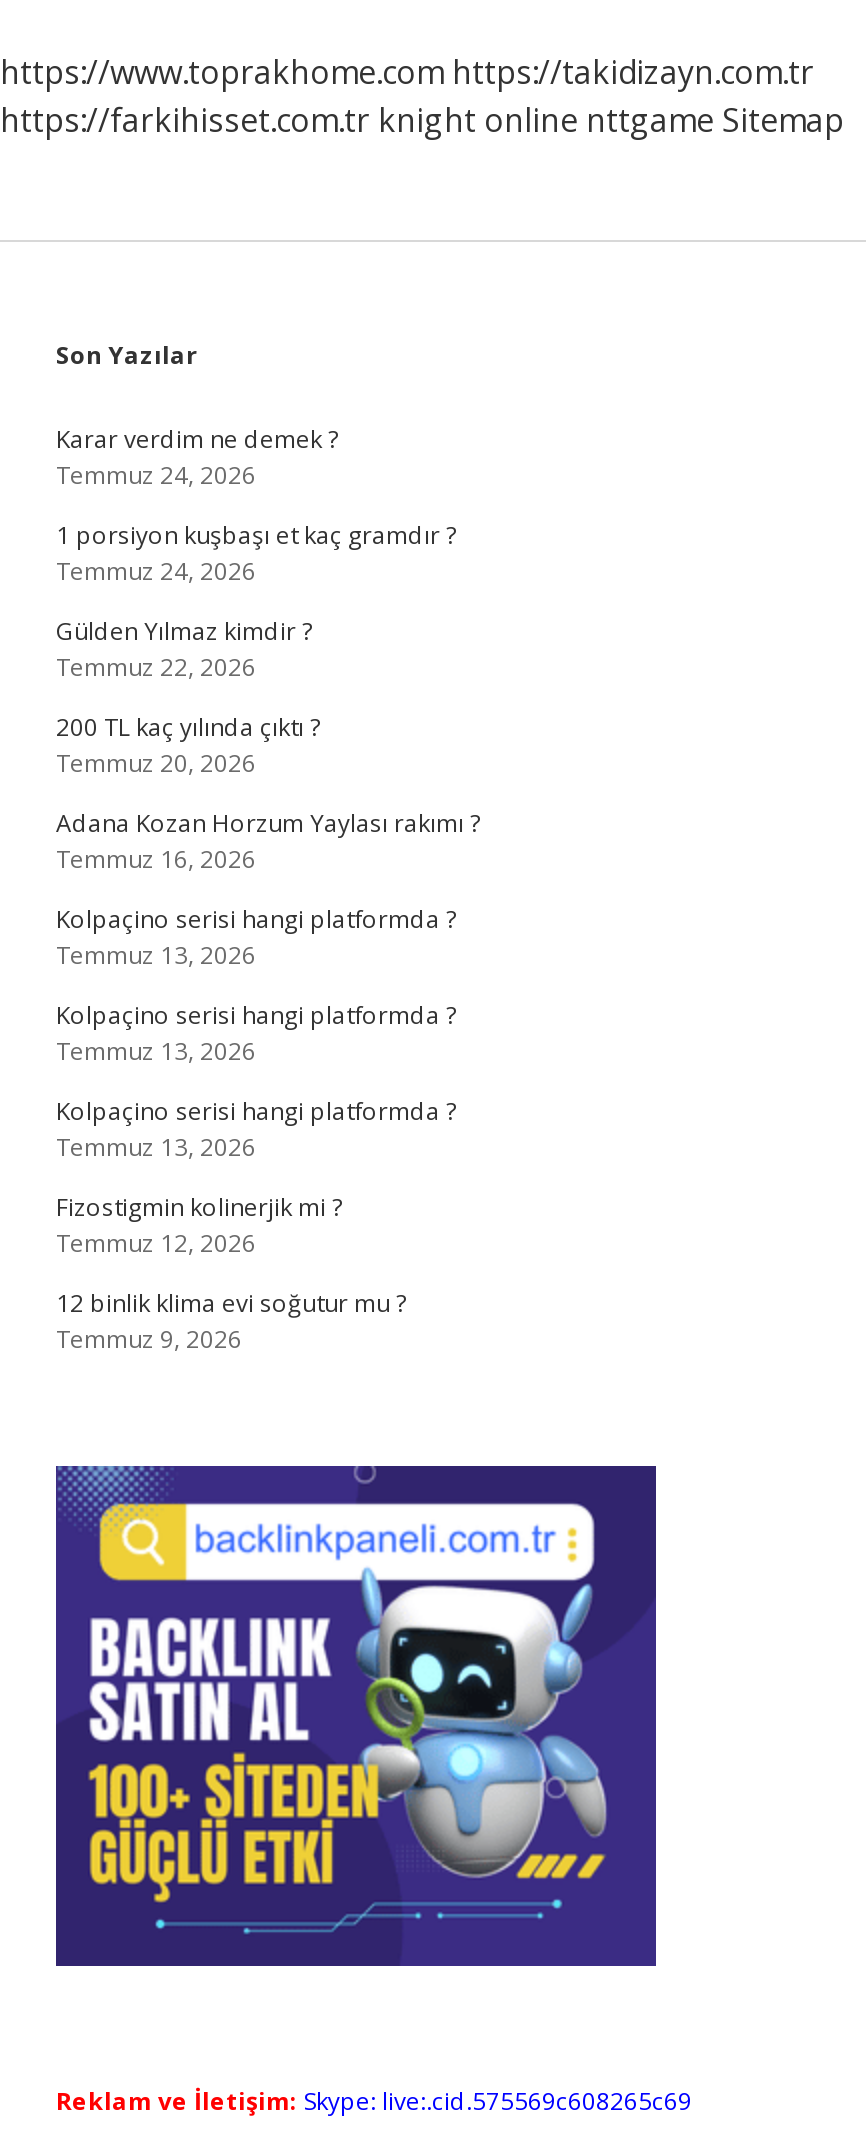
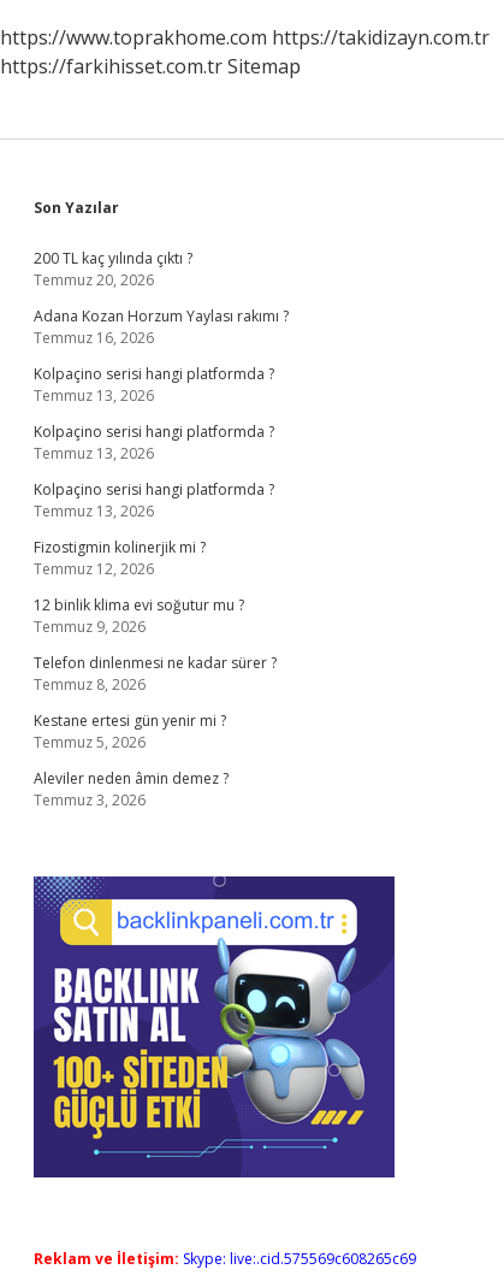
[0,98,844,142] https://farkihisset.com.tr knight online nttgame Sitemap -> [0,53,301,79] https://farkihisset.com.tr Sitemap
[56,422,456,684] Karar verdim ne demek ? | Temmuz 24, 2026 | 1 porsiyon kuşbaşı et kaç gramdır ? | Temmuz 24, 2026 | Gülden Yılmaz kimdir ? | Temmuz 22, 2026 -> none
moved [56,710,480,1356] -> [34,248,289,637]: 200 TL kaç yılında çıktı ? | Temmuz 20, 2026 | Adana Kozan Horzum Yaylası rakımı ? | ... | 12 binlik klima evi soğutur mu ? | Temmuz 9, 2026
none -> [34,653,277,810] Telefon dinlenmesi ne kadar sürer ? | Temmuz 8, 2026 | Kestane ertesi gün yenir mi ? | Temmuz 5, 2026 | Aleviler neden âmin demez ? | Temmuz 3, 2026

